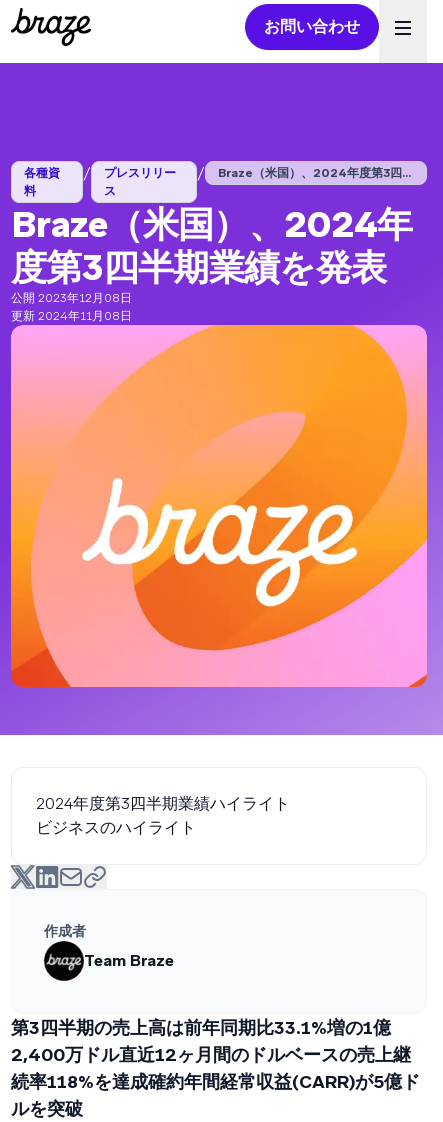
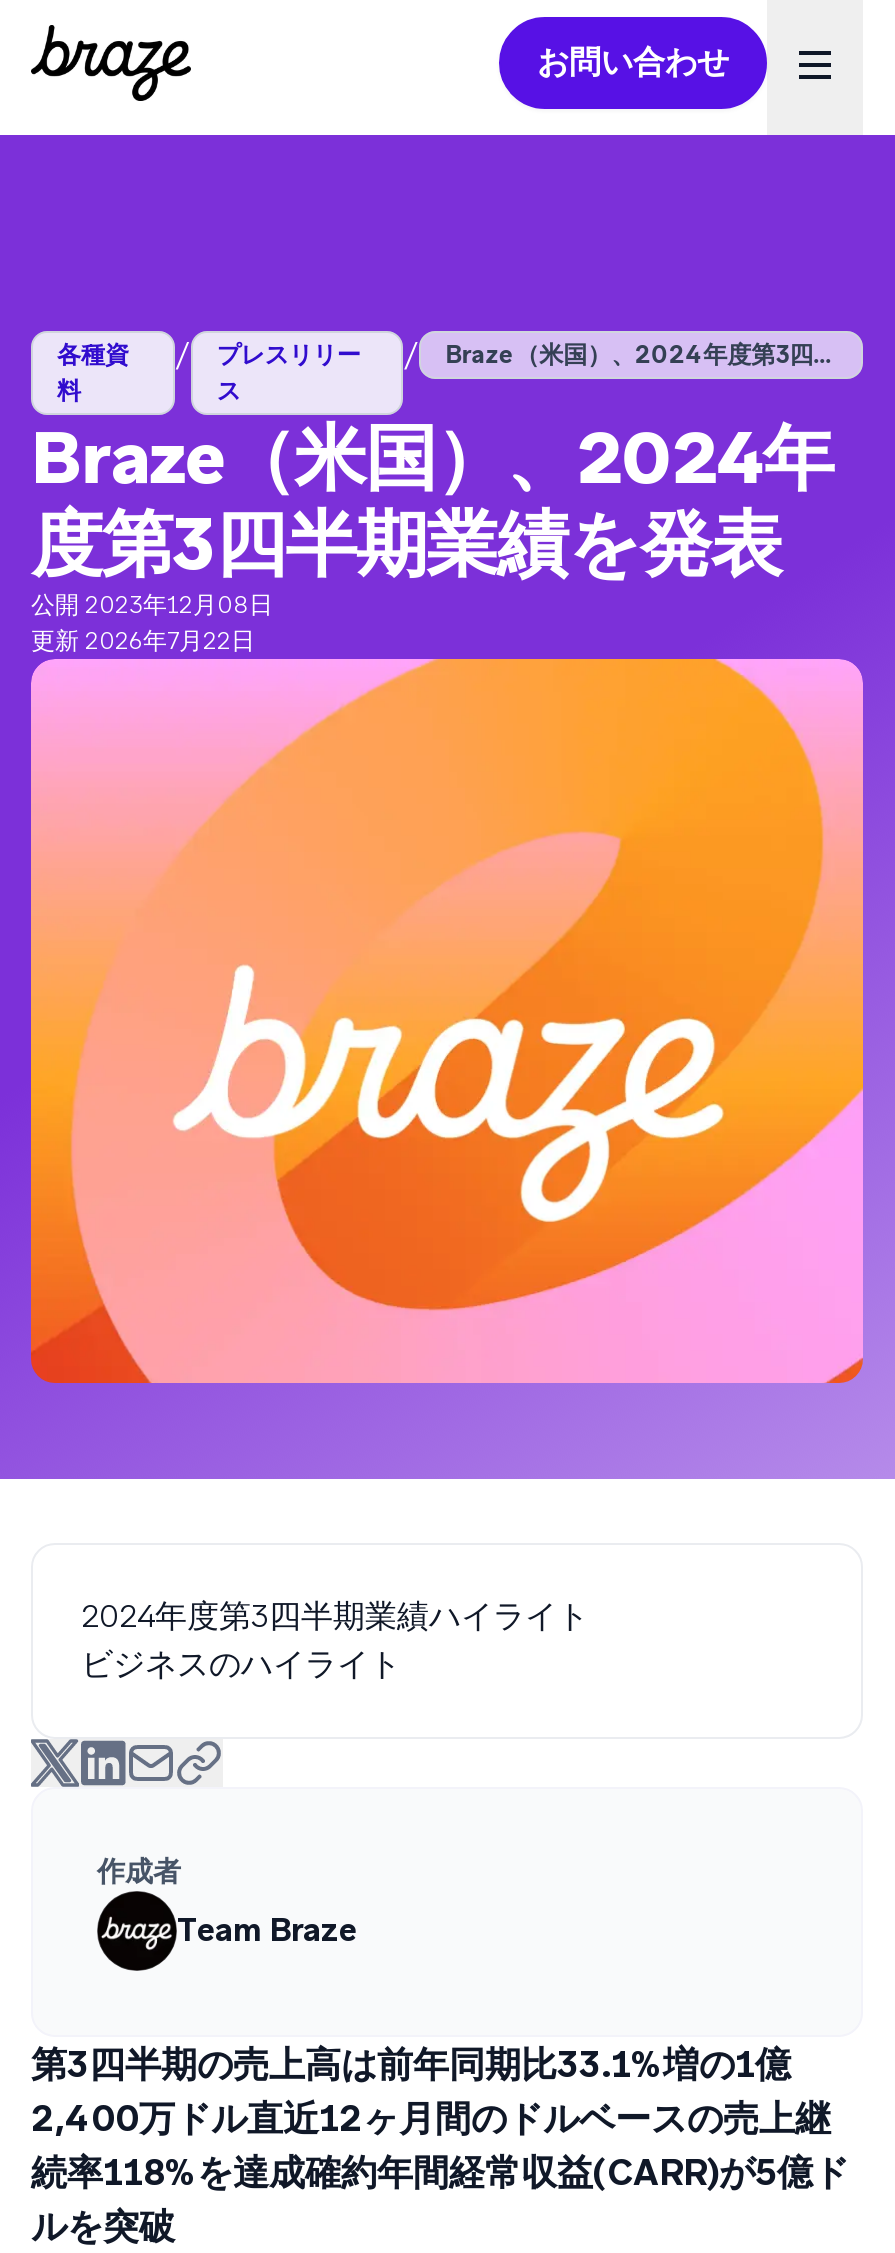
[11,308,132,324] 更新 2024年11月08日 -> [31,625,255,657] 更新 2026年7月22日

